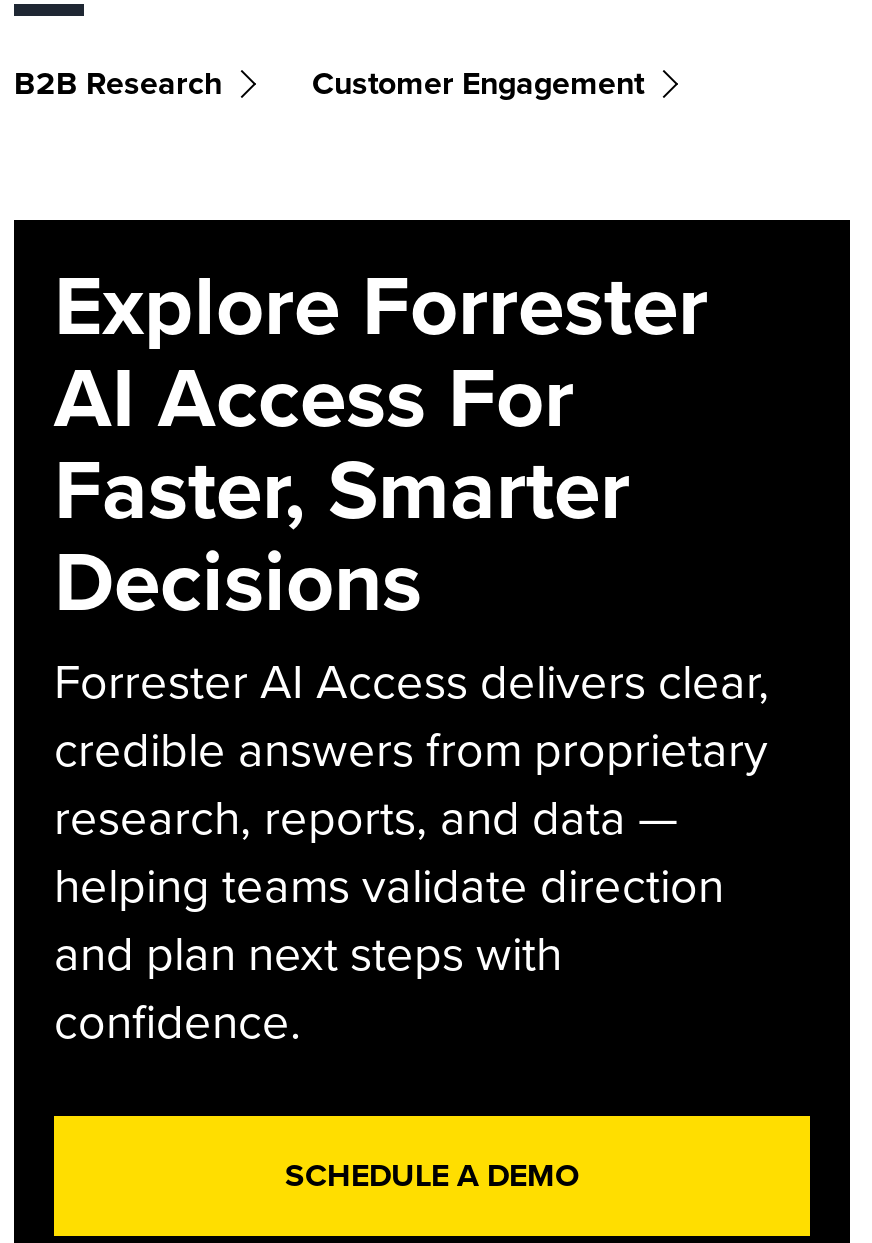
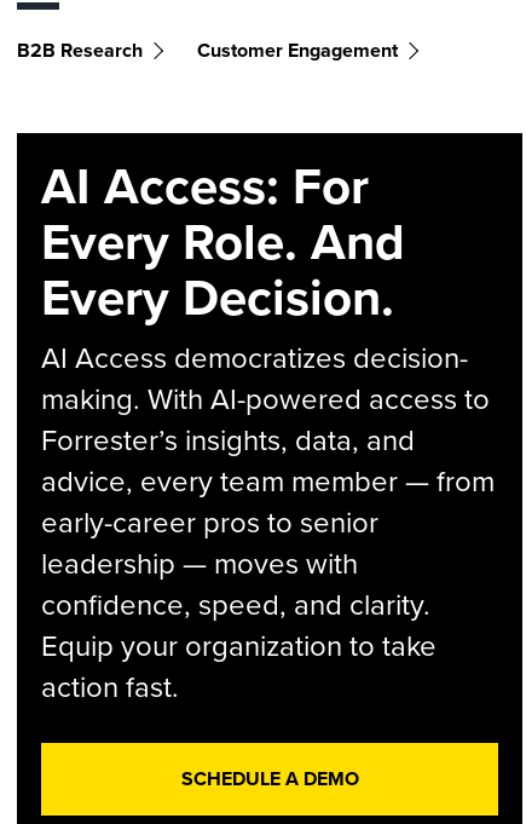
[54,244,770,1058] Explore Forrester | AI Access For | Faster, Smarter | Decisions | Forrester AI Access delivers clear, | credible answers from proprietary | research, reports, and data — | helping teams validate direction | and plan next steps with | confidence. -> [41,149,495,707] AI Access: For | Every Role. And | Every Decision. | AI Access democratizes decision- | making. With AI-powered access to | Forrester’s insights, data, and | advice, every team member — from | early-career pros to senior | leadership — moves with | confidence, speed, and clarity. | Equip your organization to take | action fast.

